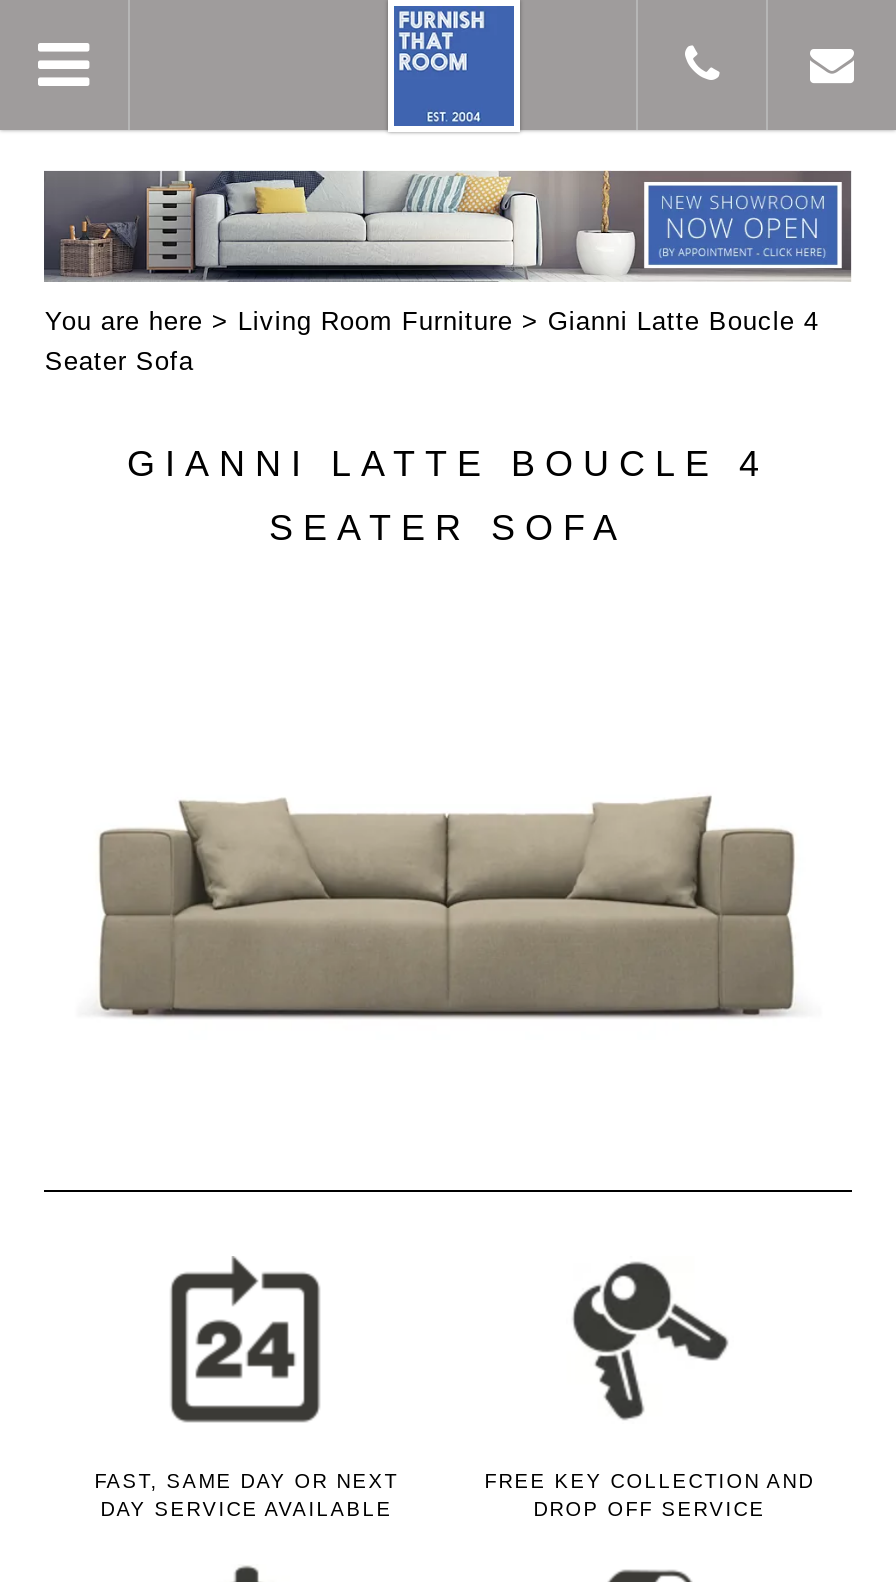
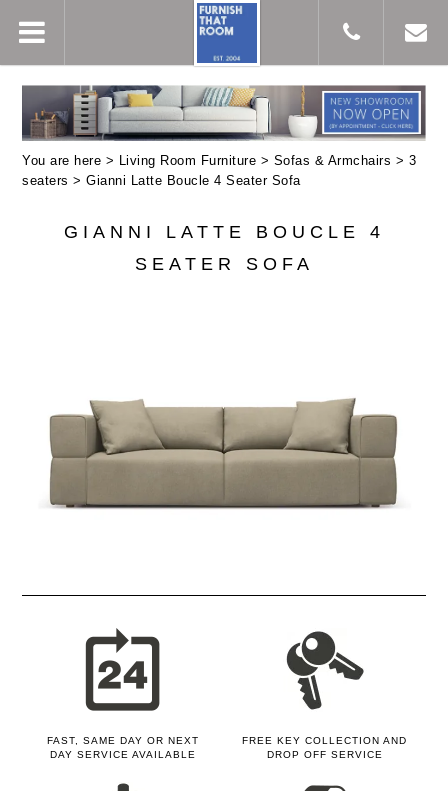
[45,305,819,375] You are here > Living Room Furniture > Gianni Latte Boucle 4 | Seater Sofa -> [22,153,416,188] You are here > Living Room Furniture > Sofas & Armchairs > 3 | seaters > Gianni Latte Boucle 4 Seater Sofa

